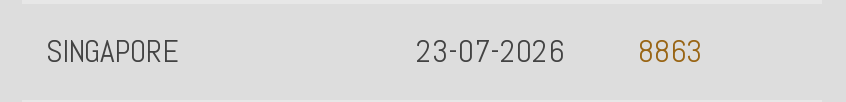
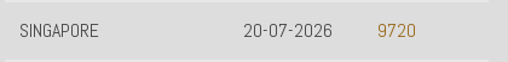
[416,31,564,71] 23-07-2026 -> [243,19,333,43] 20-07-2026
[638,32,702,72] 8863 -> [377,19,416,43] 9720

